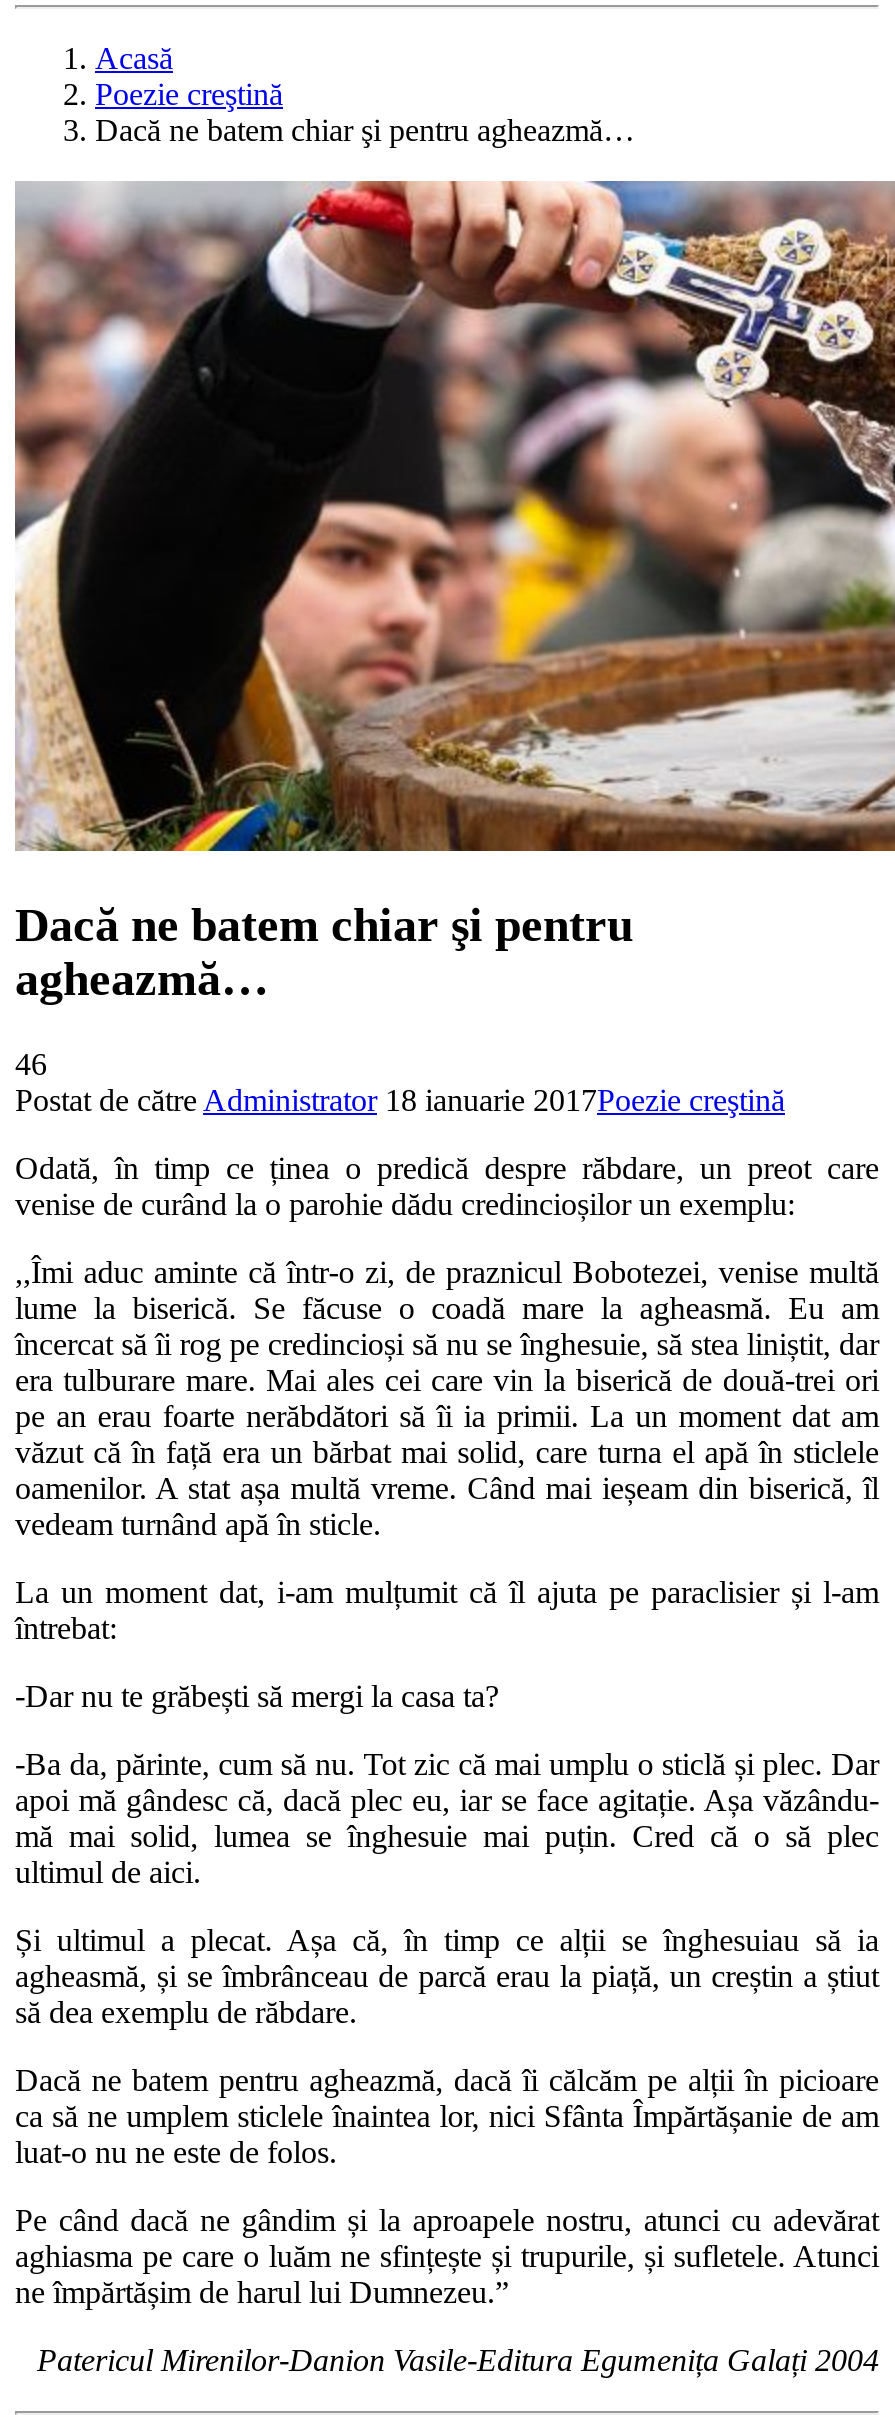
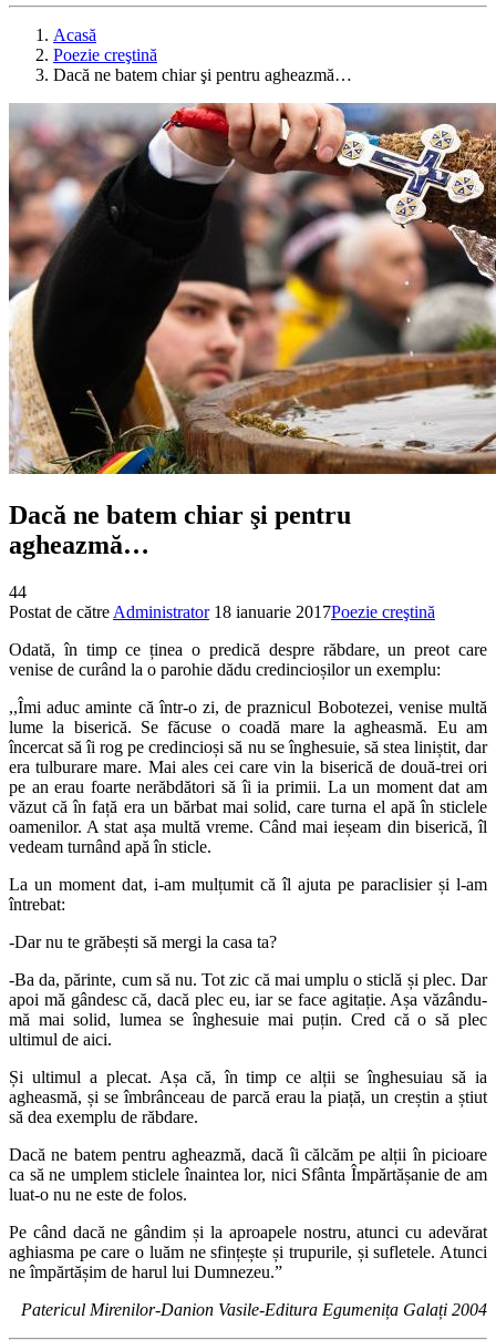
[15,1047,47,1081] 46 -> [9,582,27,601] 44

